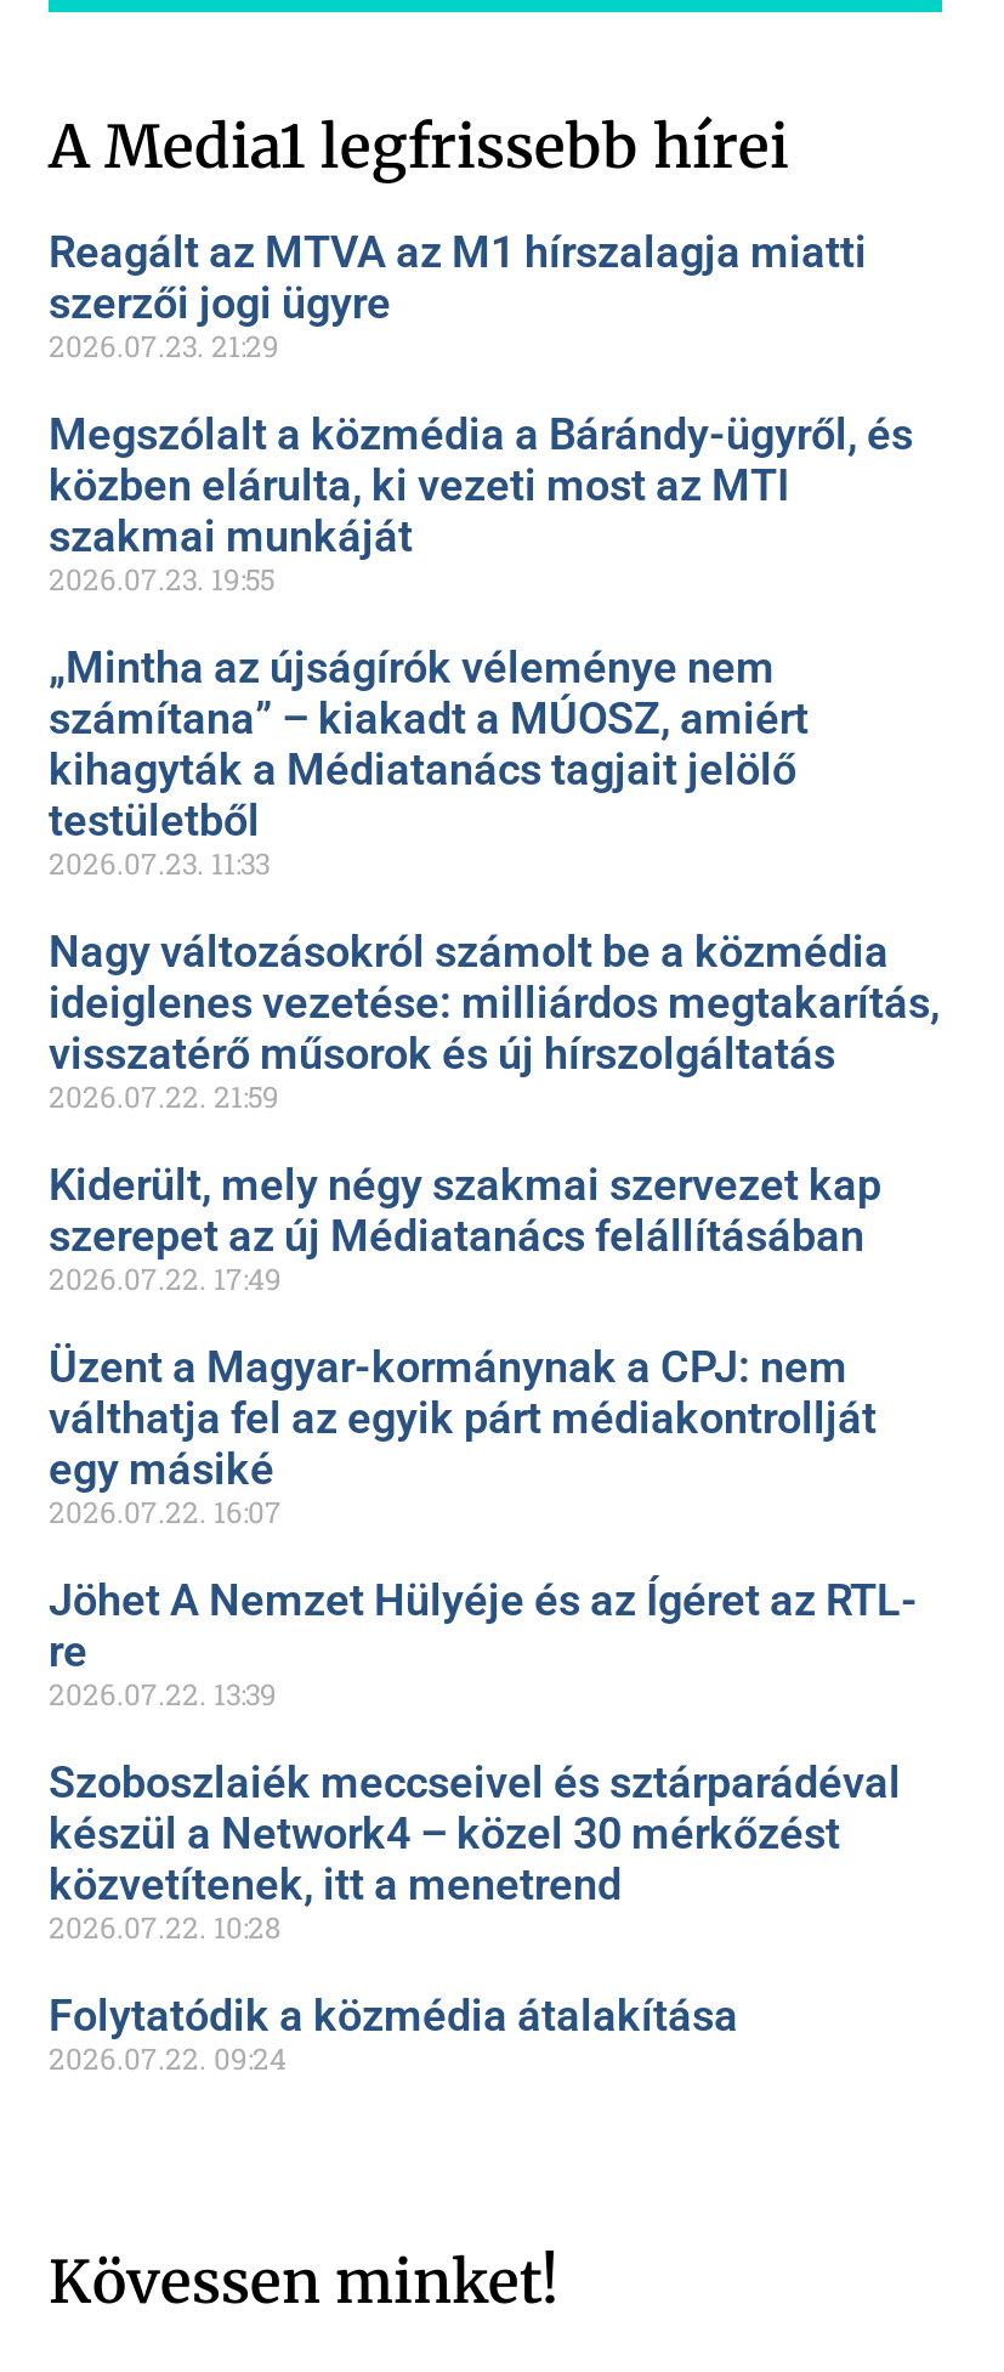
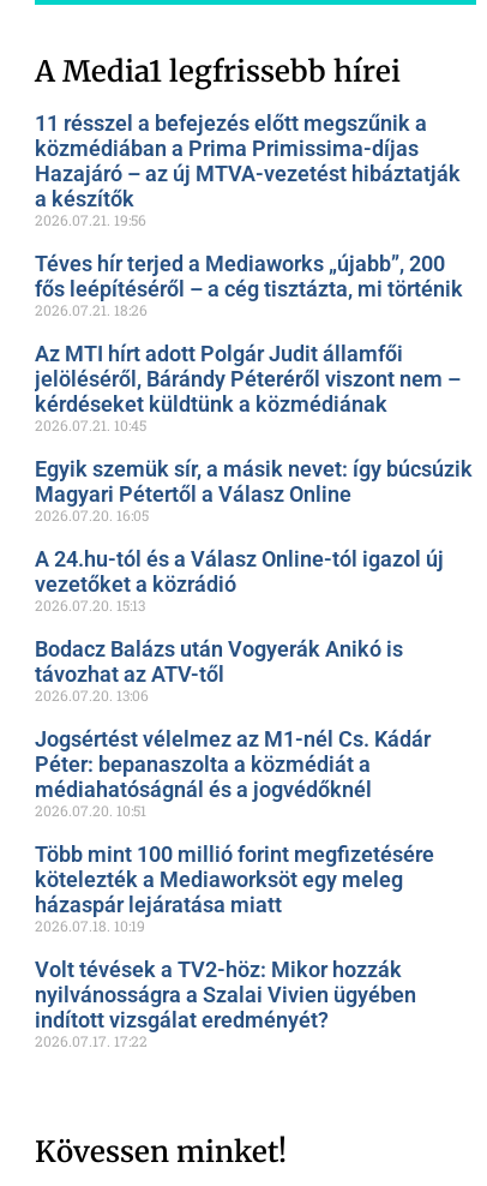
[49,227,867,366] Reagált az MTVA az M1 hírszalagja miatti | szerzői jogi ügyre | 2026.07.23. 21:29 -> [35,111,461,230] 11 résszel a befejezés előtt megszűnik a | közmédiában a Prima Primissima-díjas | Hazajáró – az új MTVA-vezetést hibáztatják | a készítők | 2026.07.21. 19:56
[49,409,913,599] Megszólalt a közmédia a Bárándy-ügyről, és | közben elárulta, ki vezeti most az MTI | szakmai munkáját | 2026.07.23. 19:55 -> [35,251,463,320] Téves hír terjed a Mediaworks „újabb”, 200 | fős leépítéséről – a cég tisztázta, mi történik | 2026.07.21. 18:26
[49,642,809,883] „Mintha az újságírók véleménye nem | számítana” – kiakadt a MÚOSZ, amiért | kihagyták a Médiatanács tagjait jelölő | testületből | 2026.07.23. 11:33 -> [35,342,461,435] Az MTI hírt adott Polgár Judit államfői | jelöléséről, Bárándy Péteréről viszont nem – | kérdéseket küldtünk a közmédiának | 2026.07.21. 10:45
[49,927,940,1116] Nagy változásokról számolt be a közmédia | ideiglenes vezetése: milliárdos megtakarítás, | visszatérő műsorok és új hírszolgáltatás | 2026.07.22. 21:59 -> [35,457,473,525] Egyik szemük sír, a másik nevet: így búcsúzik | Magyari Pétertől a Válasz Online | 2026.07.20. 16:05
[49,1160,881,1298] Kiderült, mely négy szakmai szervezet kap | szerepet az új Médiatanács felállításában | 2026.07.22. 17:49 -> [35,547,444,615] A 24.hu-tól és a Válasz Online-tól igazol új | vezetőket a közrádió | 2026.07.20. 15:13
[49,1342,877,1532] Üzent a Magyar-kormánynak a CPJ: nem | válthatja fel az egyik párt médiakontrollját | egy másiké | 2026.07.22. 16:07 -> [35,637,403,705] Bodacz Balázs után Vogyerák Anikó is | távozhat az ATV-től | 2026.07.20. 13:06
[49,1575,918,1714] Jöhet A Nemzet Hülyéje és az Ígéret az RTL- | re | 2026.07.22. 13:39 -> [35,727,431,820] Jogsértést vélelmez az M1-nél Cs. Kádár | Péter: bepanaszolta a közmédiát a | médiahatóságnál és a jogvédőknél | 2026.07.20. 10:51
[49,1757,901,1947] Szoboszlaiék meccseivel és sztárparádéval | készül a Network4 – közel 30 mérkőzést | közvetítenek, itt a menetrend | 2026.07.22. 10:28 -> [35,842,434,936] Több mint 100 millió forint megfizetésére | kötelezték a Mediaworksöt egy meleg | házaspár lejáratása miatt | 2026.07.18. 10:19
[49,1991,738,2078] Folytatódik a közmédia átalakítása | 2026.07.22. 09:24 -> [35,957,416,1051] Volt tévések a TV2-höz: Mikor hozzák | nyilvánosságra a Szalai Vivien ügyében | indított vizsgálat eredményét? | 2026.07.17. 17:22

